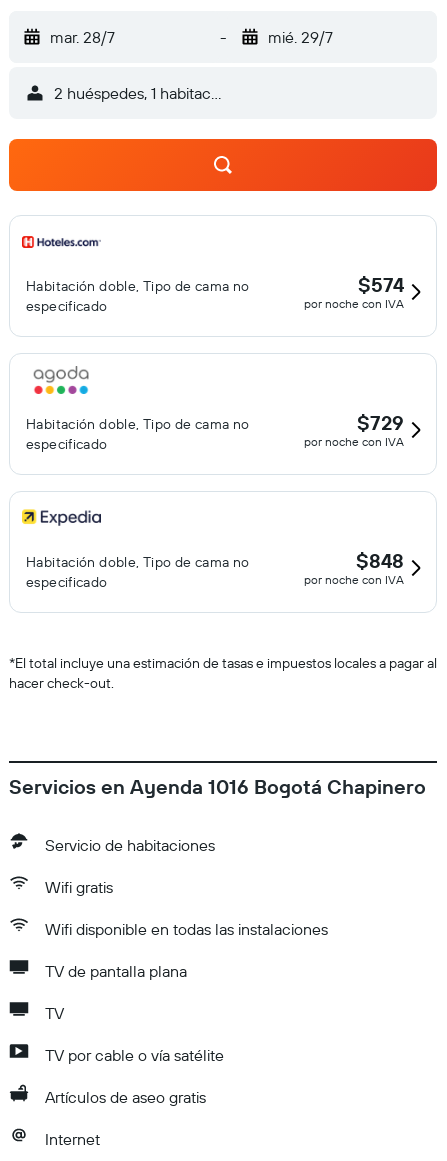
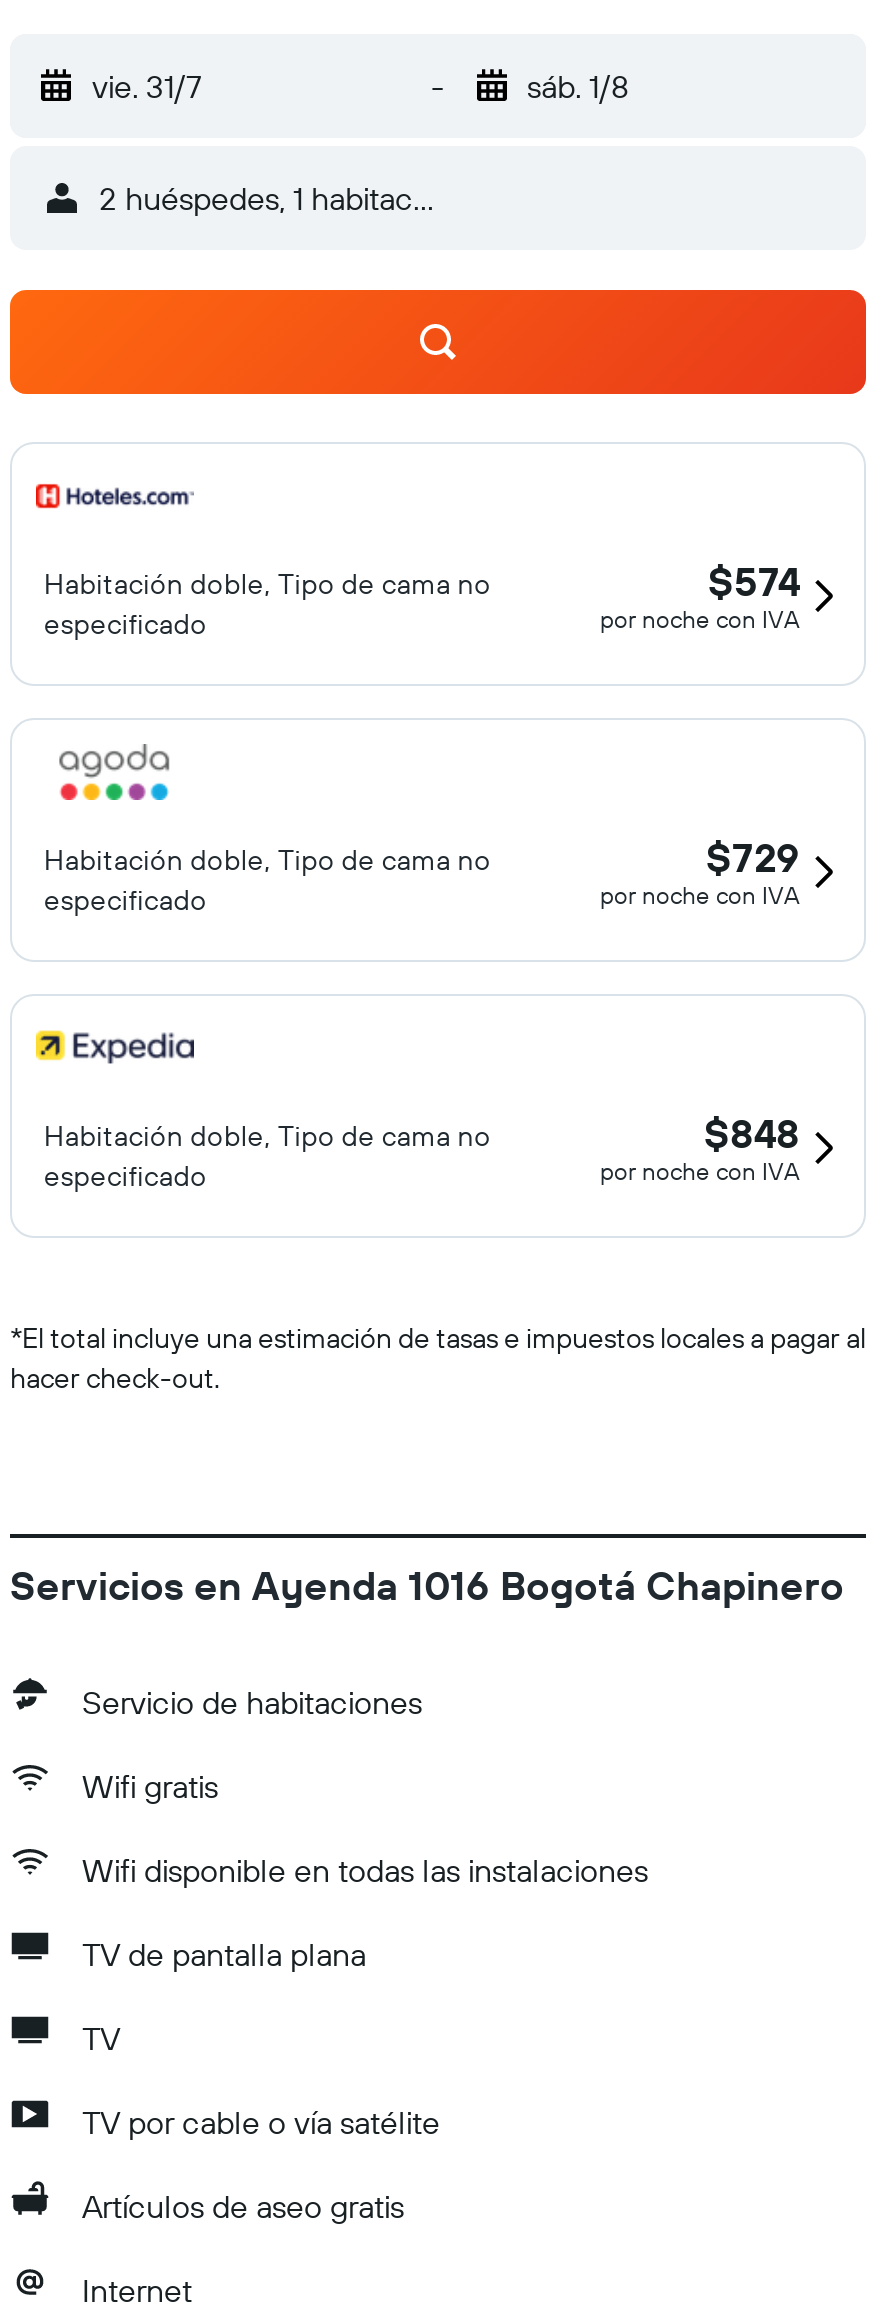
[50,27,115,47] mar. 28/7 -> [92,66,202,106] vie. 31/7
[267,27,332,47] mié. 29/7 -> [527,66,629,106] sáb. 1/8

